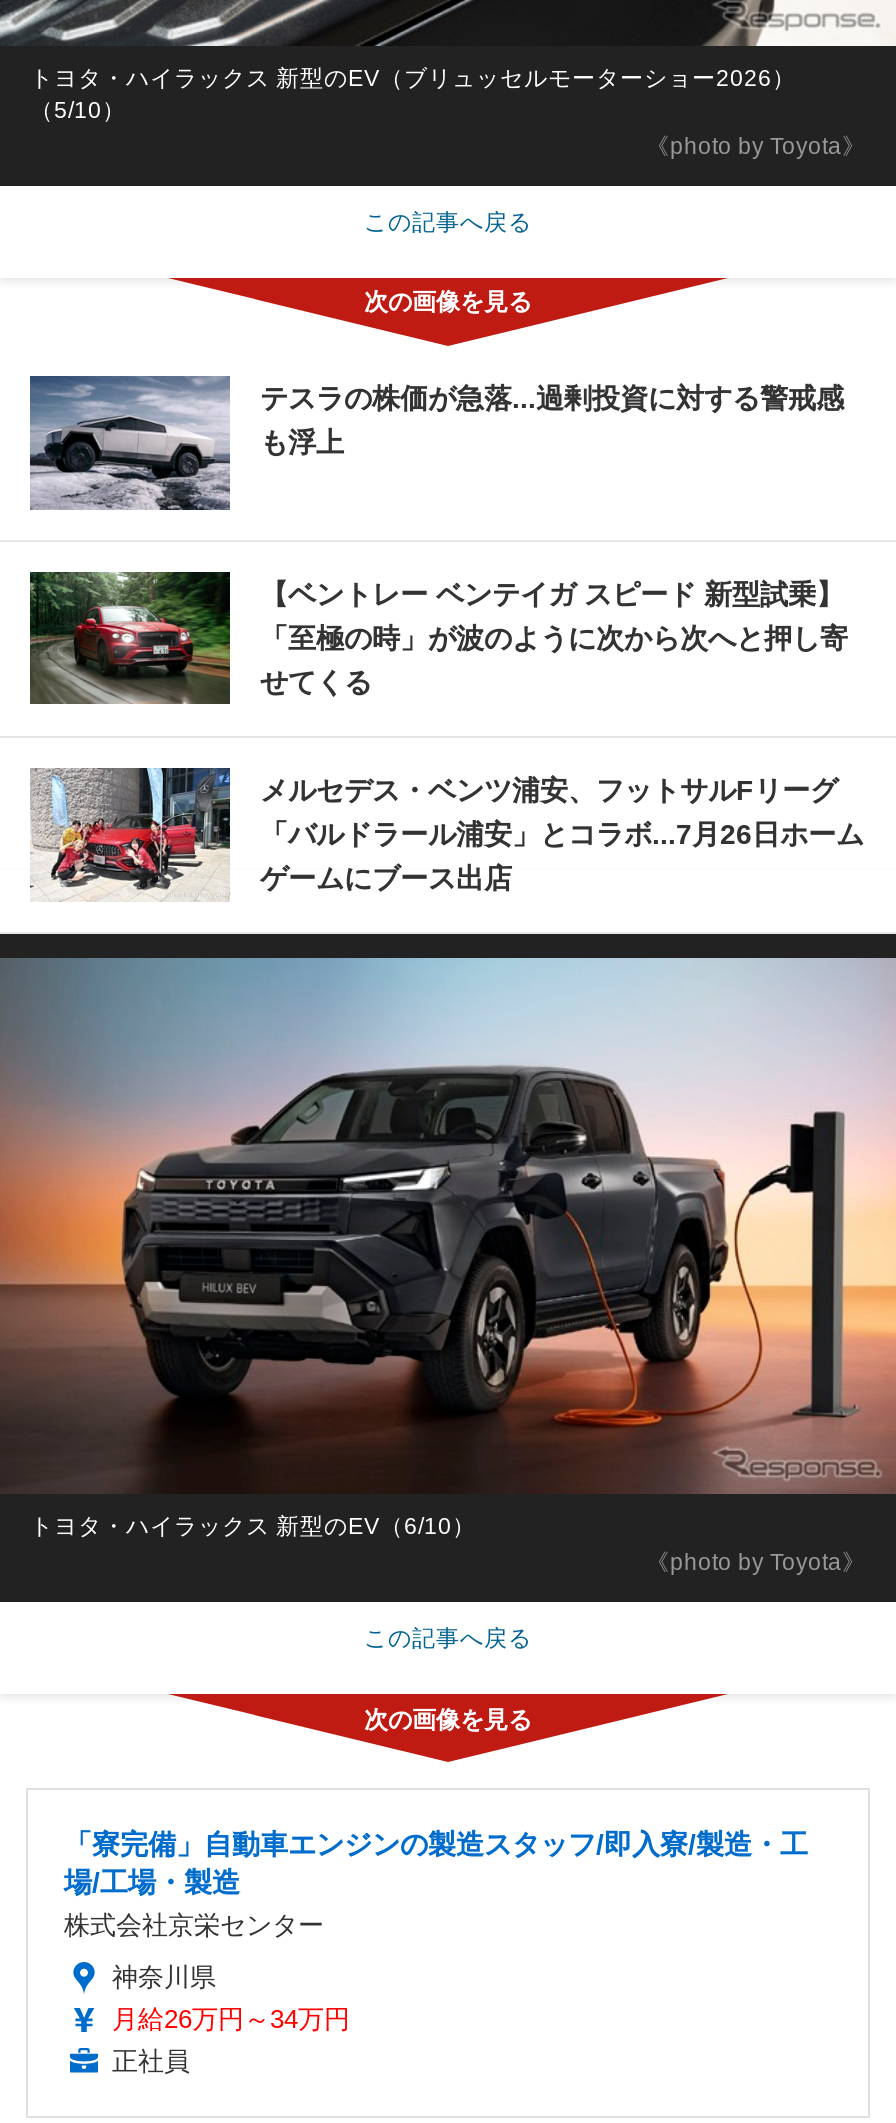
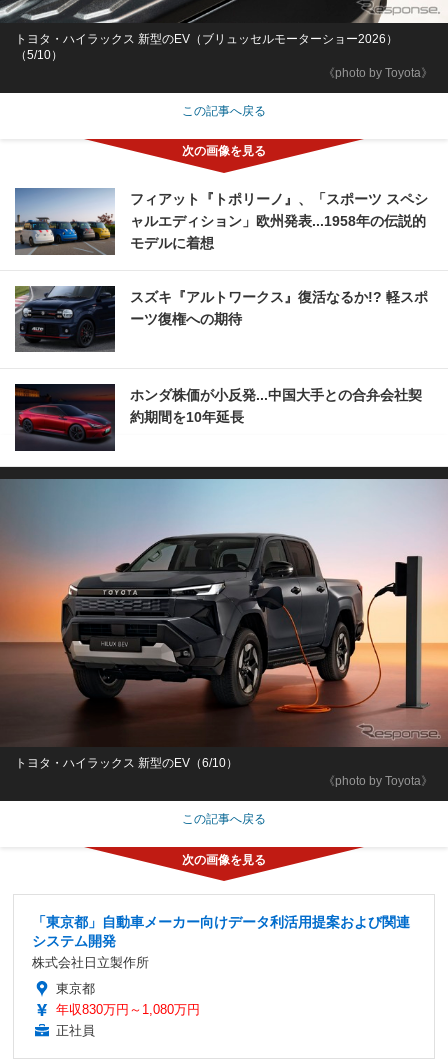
[30,378,844,508] [image] | テスラの株価が急落...過剰投資に対する警戒感 | も浮上 -> [15,188,428,255] [image] | フィアット『トポリーノ』、「スポーツ スペシ | ャルエディション」欧州発表...1958年の伝説的 | モデルに着想
[28,572,848,704] [image] | 【ベントレー ベンテイガ スピード 新型試乗】 | 「至極の時」が波のように次から次へと押し寄 | せてくる -> [15,286,428,352] [image] | スズキ『アルトワークス』復活なるか!? 軽スポ | ーツ復権への期待
[30,768,864,902] [image] | メルセデス・ベンツ浦安、フットサルFリーグ | 「バルドラール浦安」とコラボ...7月26日ホーム | ゲームにブース出店 -> [14,383,422,452] [image] | ホンダ株価が小反発...中国大手との合弁会社契 | 約期間を10年延長
[64,1829,808,1941] 「寮完備」自動車エンジンの製造スタッフ/即入寮/製造・工 | 場/工場・製造 | 株式会社京栄センター -> [32,914,410,970] 「東京都」自動車メーカー向けデータ利活用提案および関連 | システム開発 | 株式会社日立製作所
[112,1963,350,2035] 神奈川県 | 月給26万円～34万円 -> [56,981,200,1017] 東京都 | 年収830万円～1,080万円

